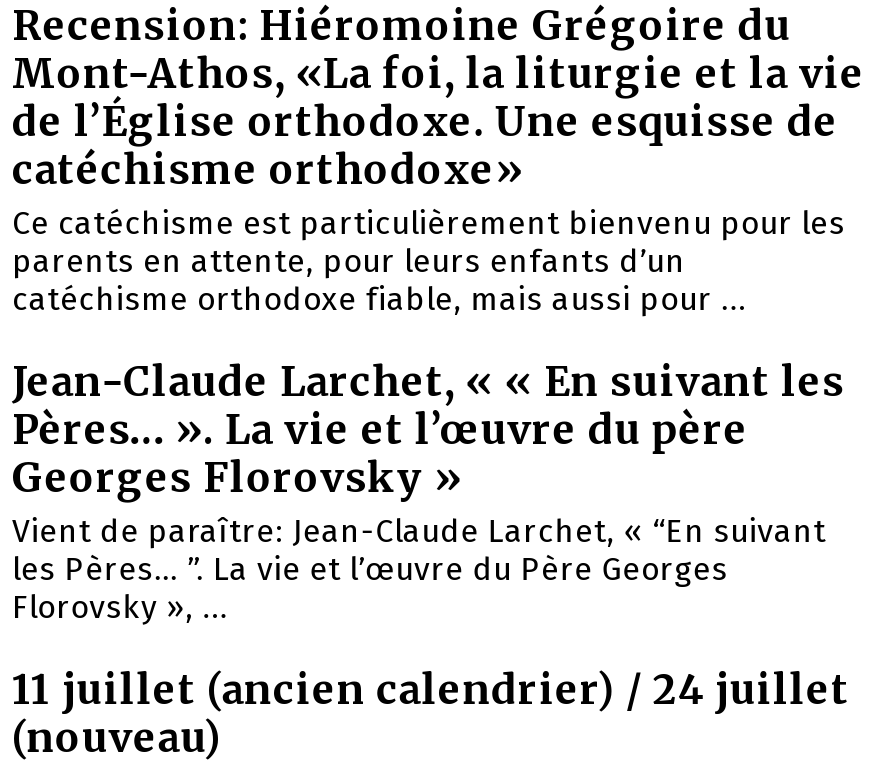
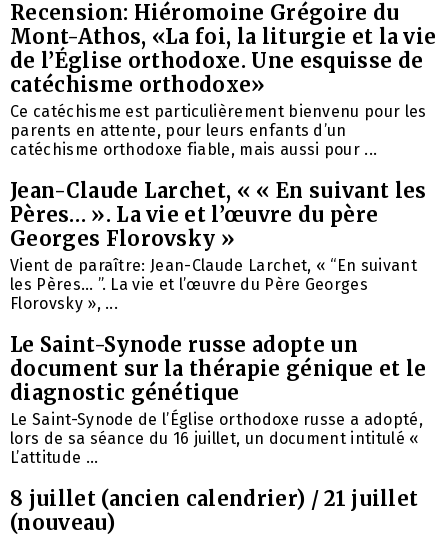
[12,664,850,714] 11 juillet (ancien calendrier) / 24 juillet -> [10,332,426,511] Le Saint-Synode russe adopte un | document sur la thérapie génique et le | diagnostic génétique | Le Saint-Synode de l’Église orthodoxe russe a adopté, | lors de sa séance du 16 juillet, un document intitulé « | L’attitude ... | 8 juillet (ancien calendrier) / 21 juillet

